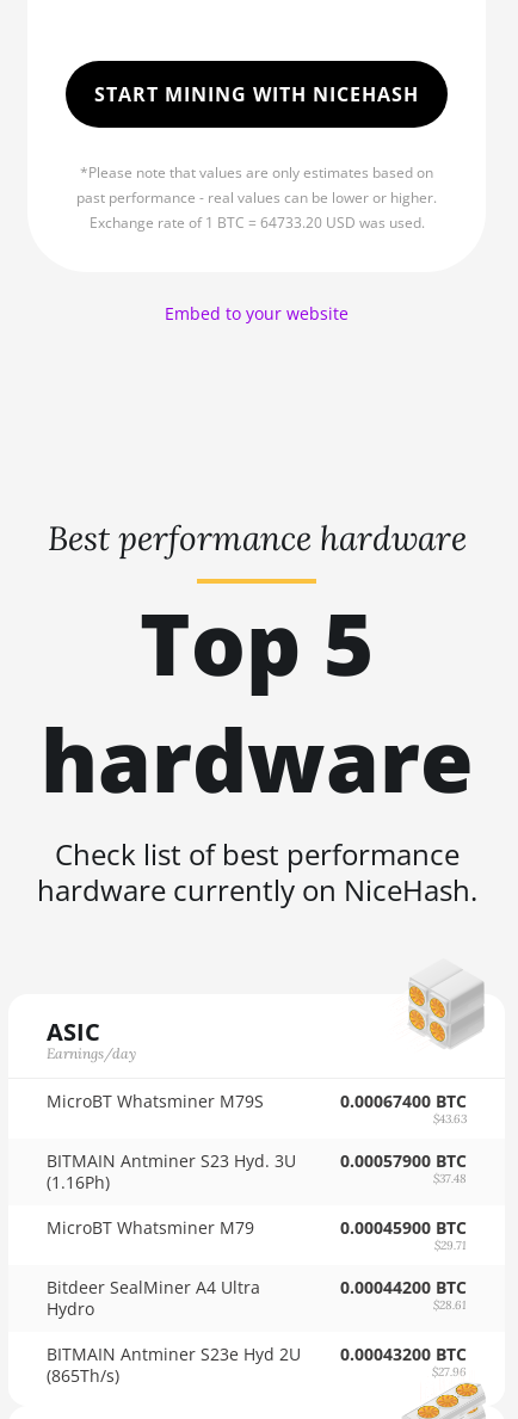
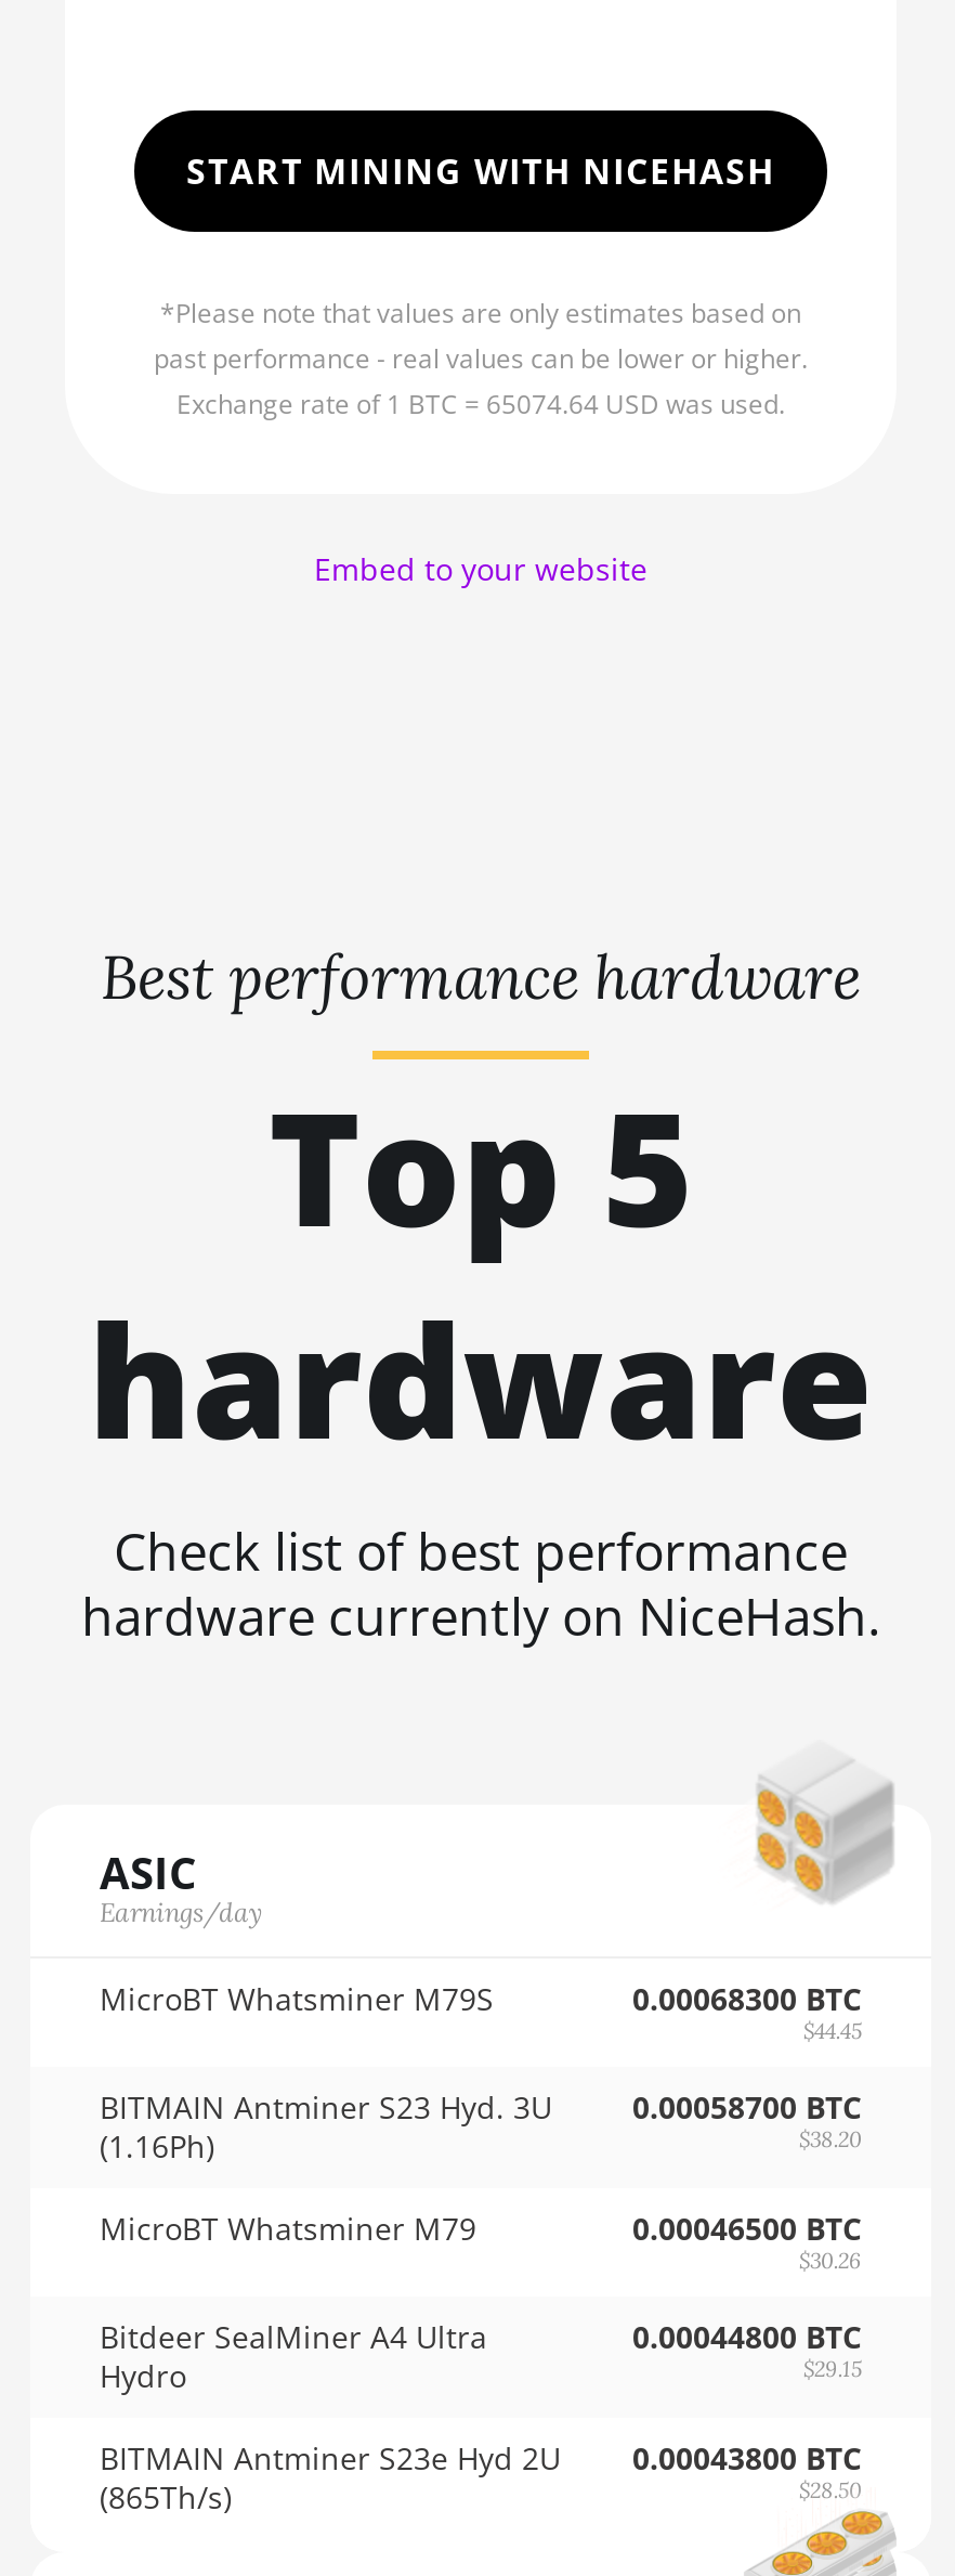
[89,212,424,233] Exchange rate of 1 BTC = 64733.20 USD was used. -> [176,386,785,422] Exchange rate of 1 BTC = 65074.64 USD was used.
[340,1090,467,1112] 0.00067400 BTC -> [632,1978,862,2019] 0.00068300 BTC
[433,1111,467,1127] $43.63 -> [803,2017,862,2045] $44.45
[340,1149,467,1172] 0.00057900 BTC -> [632,2086,862,2128] 0.00058700 BTC
[433,1171,467,1186] $37.48 -> [799,2125,862,2154] $38.20
[340,1216,467,1239] 0.00045900 BTC -> [632,2208,862,2249] 0.00046500 BTC
[434,1238,467,1253] $29.71 -> [799,2247,862,2275] $30.26
[340,1276,467,1298] 0.00044200 BTC -> [632,2316,862,2357] 0.00044800 BTC
[433,1297,467,1313] $28.61 -> [803,2355,862,2383] $29.15
[340,1343,467,1365] 0.00043200 BTC -> [632,2437,862,2479] 0.00043800 BTC
[432,1364,467,1380] $27.96 -> [799,2476,862,2505] $28.50

